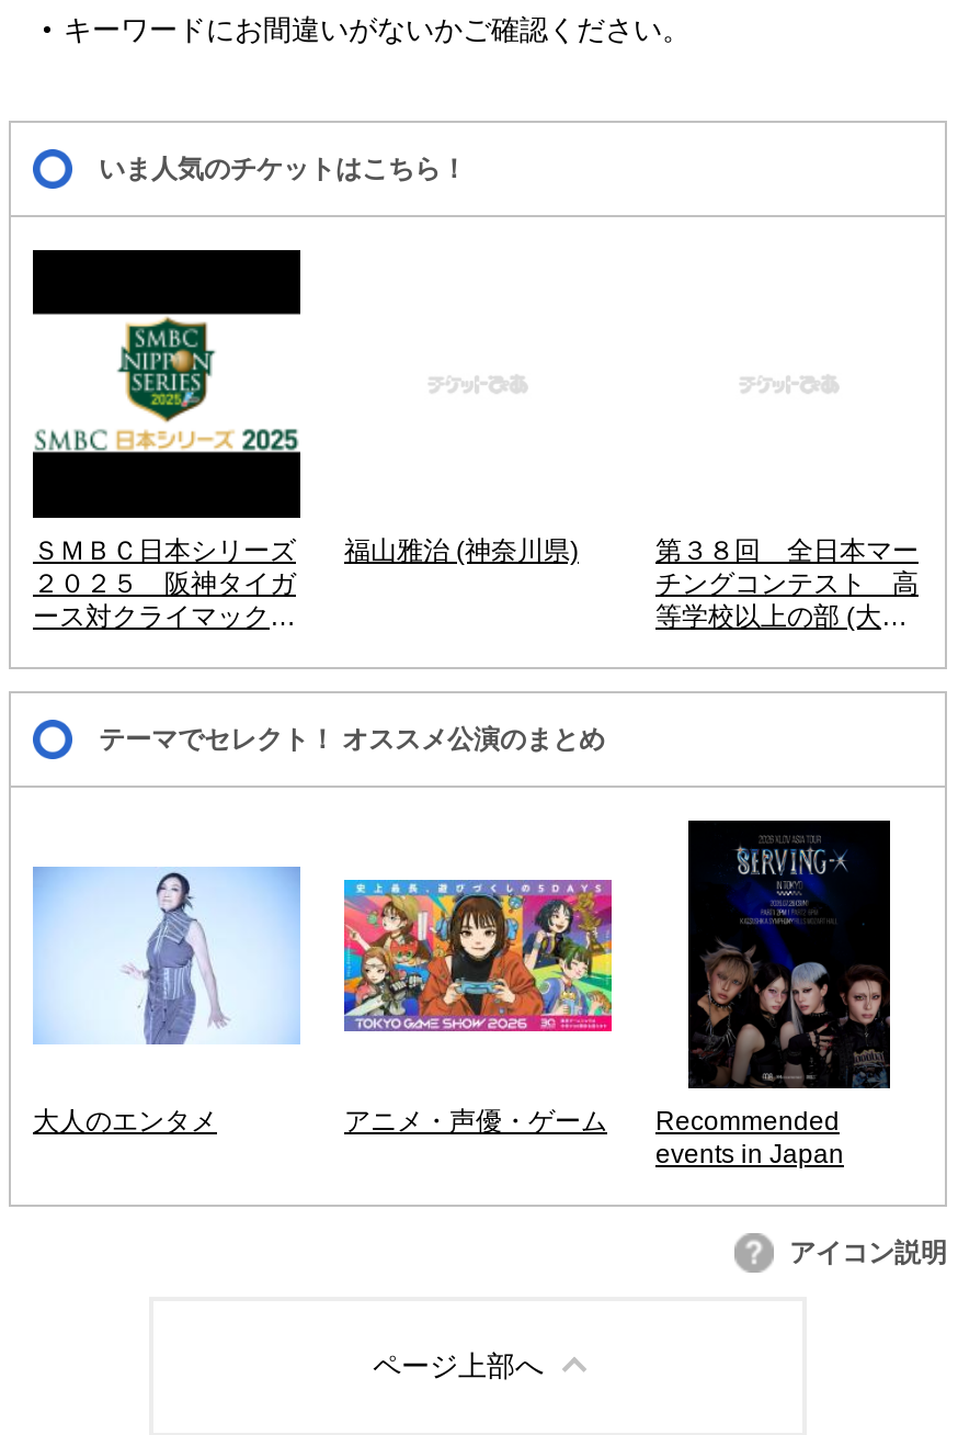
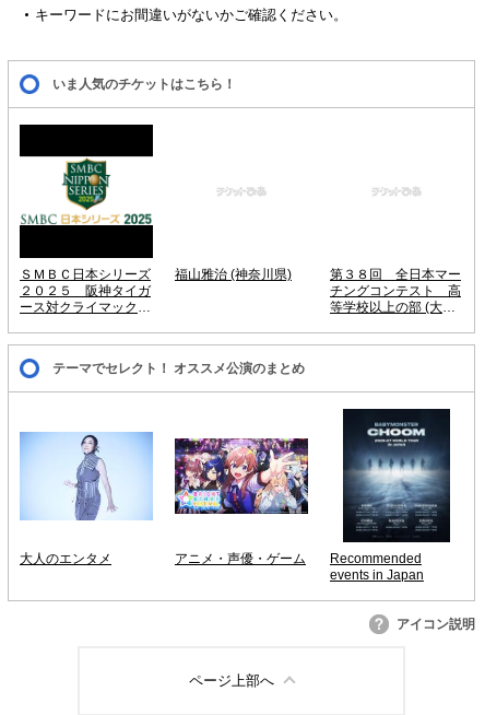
[682,821,897,1088] [image] -> [342,408,451,543] [image]
[342,878,614,1033] [image] -> [174,437,309,515] [image]

